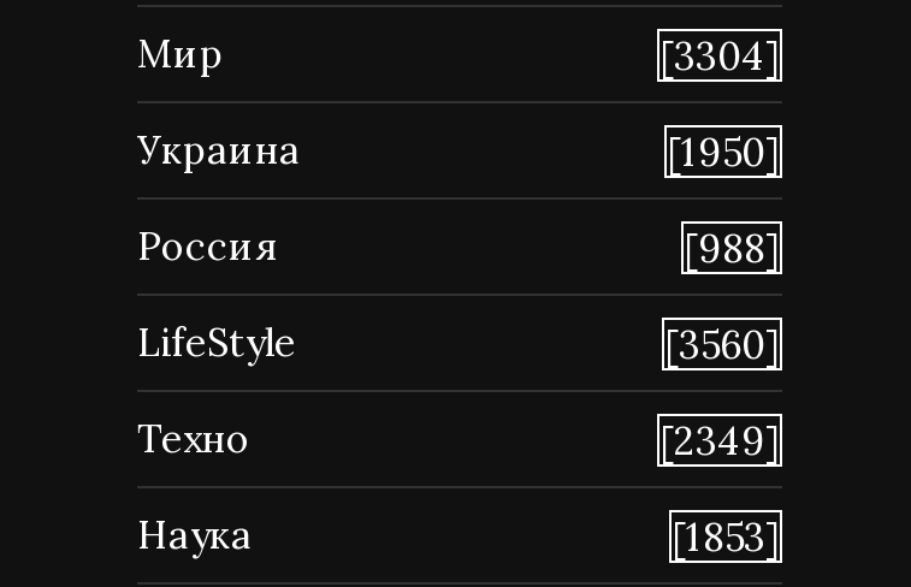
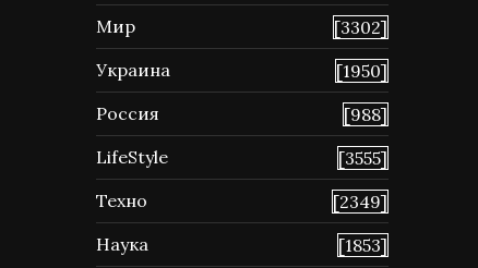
[659,31,780,79] [3304] -> [334,16,387,38] [3302]
[664,320,780,368] [3560] -> [338,147,387,169] [3555]

